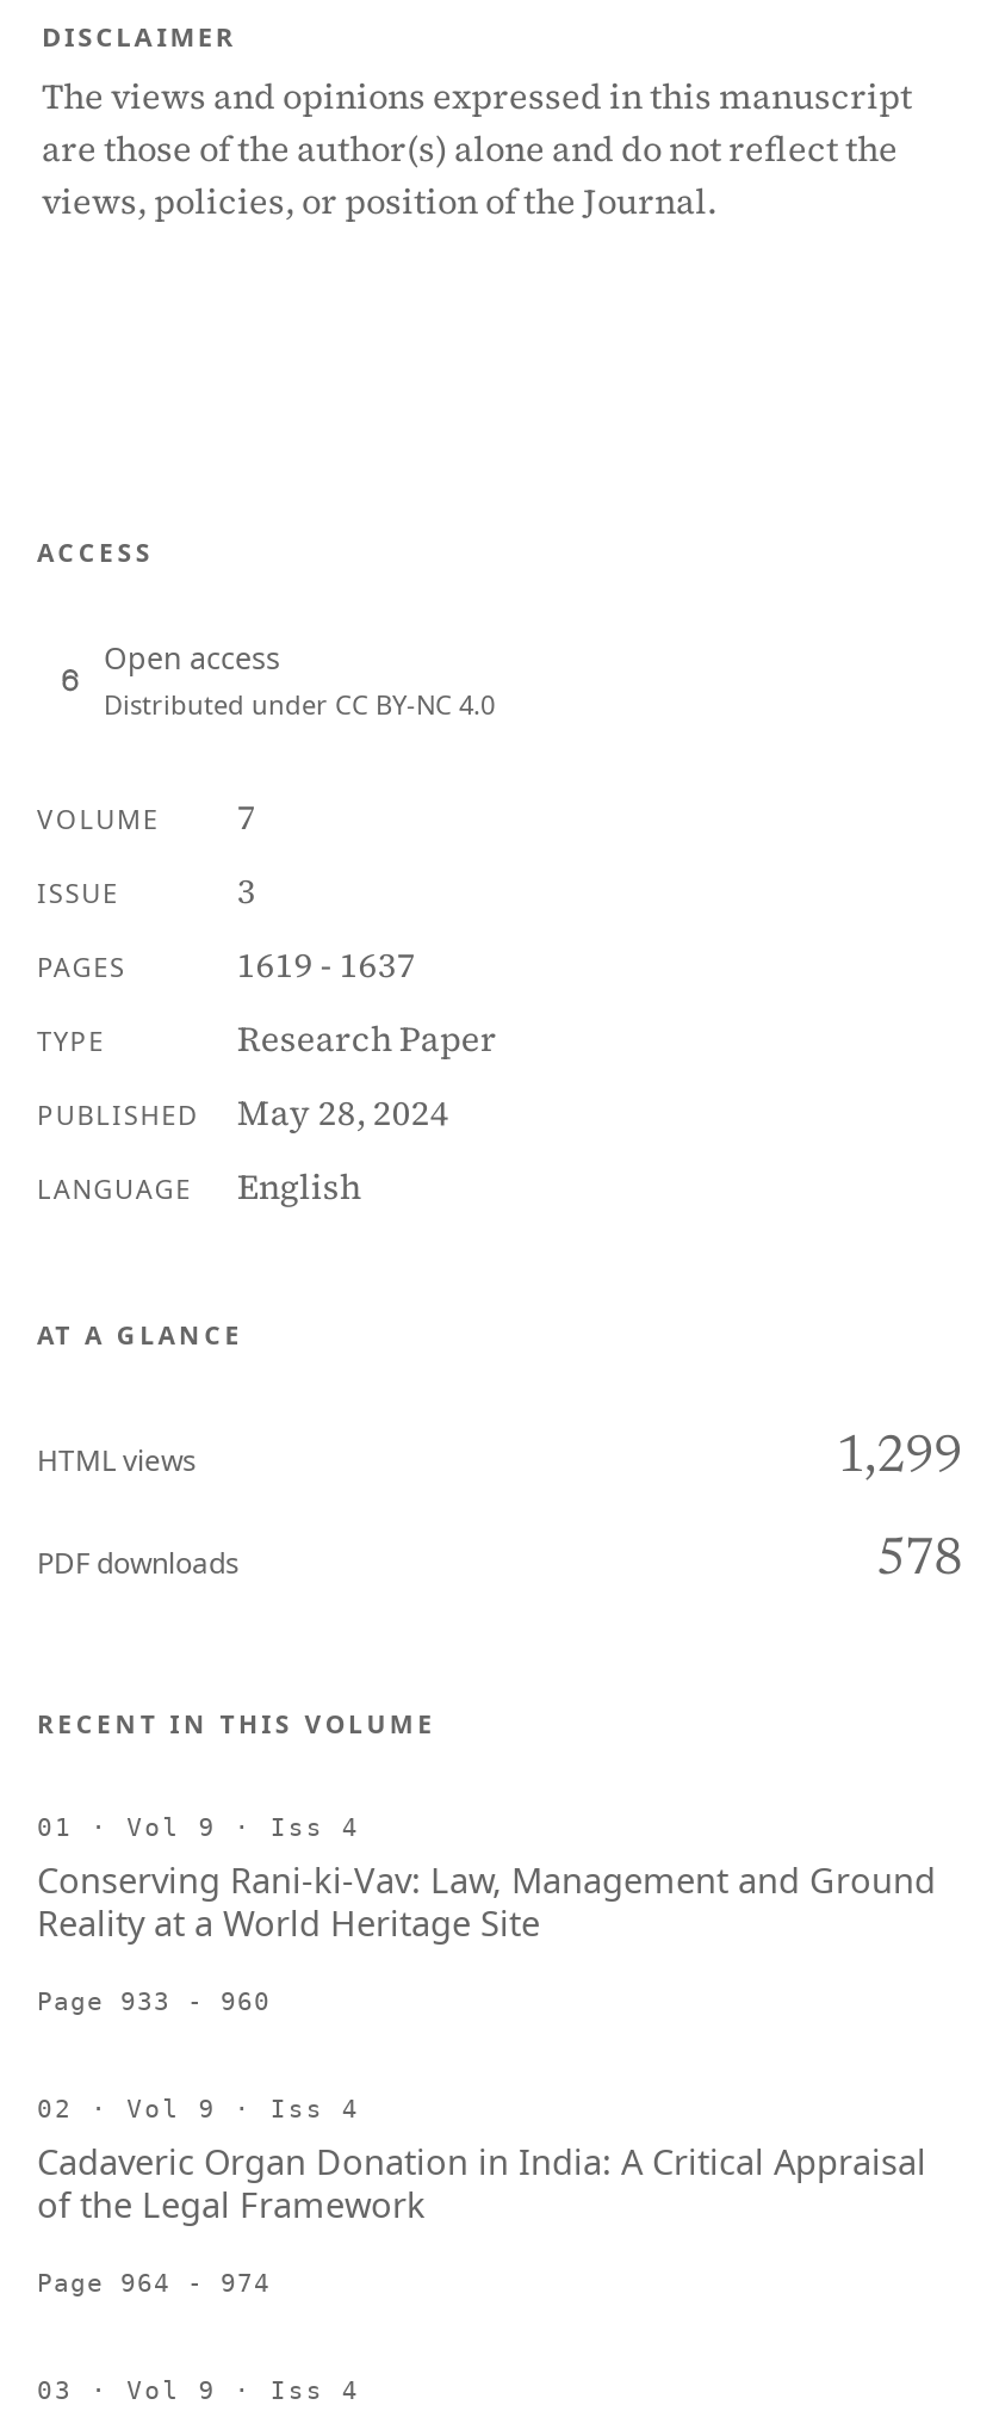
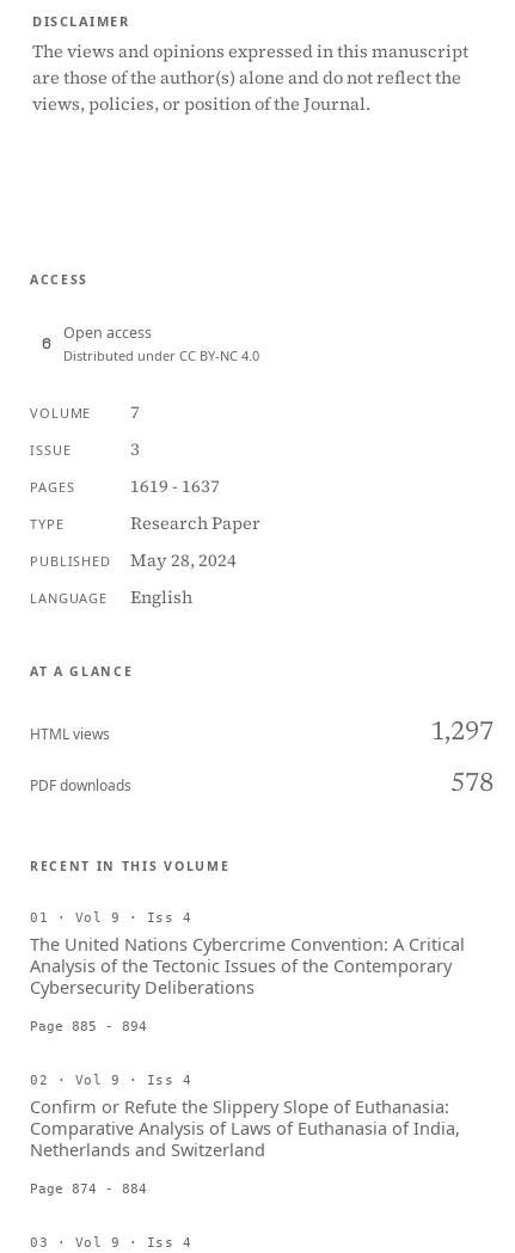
[836,1433,962,1485] 1,299 -> [430,720,493,747] 1,297
[37,1855,936,1946] Conserving Rani-ki-Vav: Law, Management and Ground | Reality at a World Heritage Site -> [30,932,465,999] The United Nations Cybercrime Convention: A Critical | Analysis of the Tectonic Issues of the Contemporary | Cybersecurity Deliberations
[37,1986,271,2015] Page 933 - 960 -> [30,1019,147,1033] Page 885 - 894
[37,2137,926,2227] Cadaveric Organ Donation in India: A Critical Appraisal | of the Legal Framework -> [30,1094,460,1161] Confirm or Refute the Slippery Slope of Euthanasia: | Comparative Analysis of Laws of Euthanasia of India, | Netherlands and Switzerland
[37,2268,271,2296] Page 964 - 974 -> [30,1181,147,1196] Page 874 - 884

